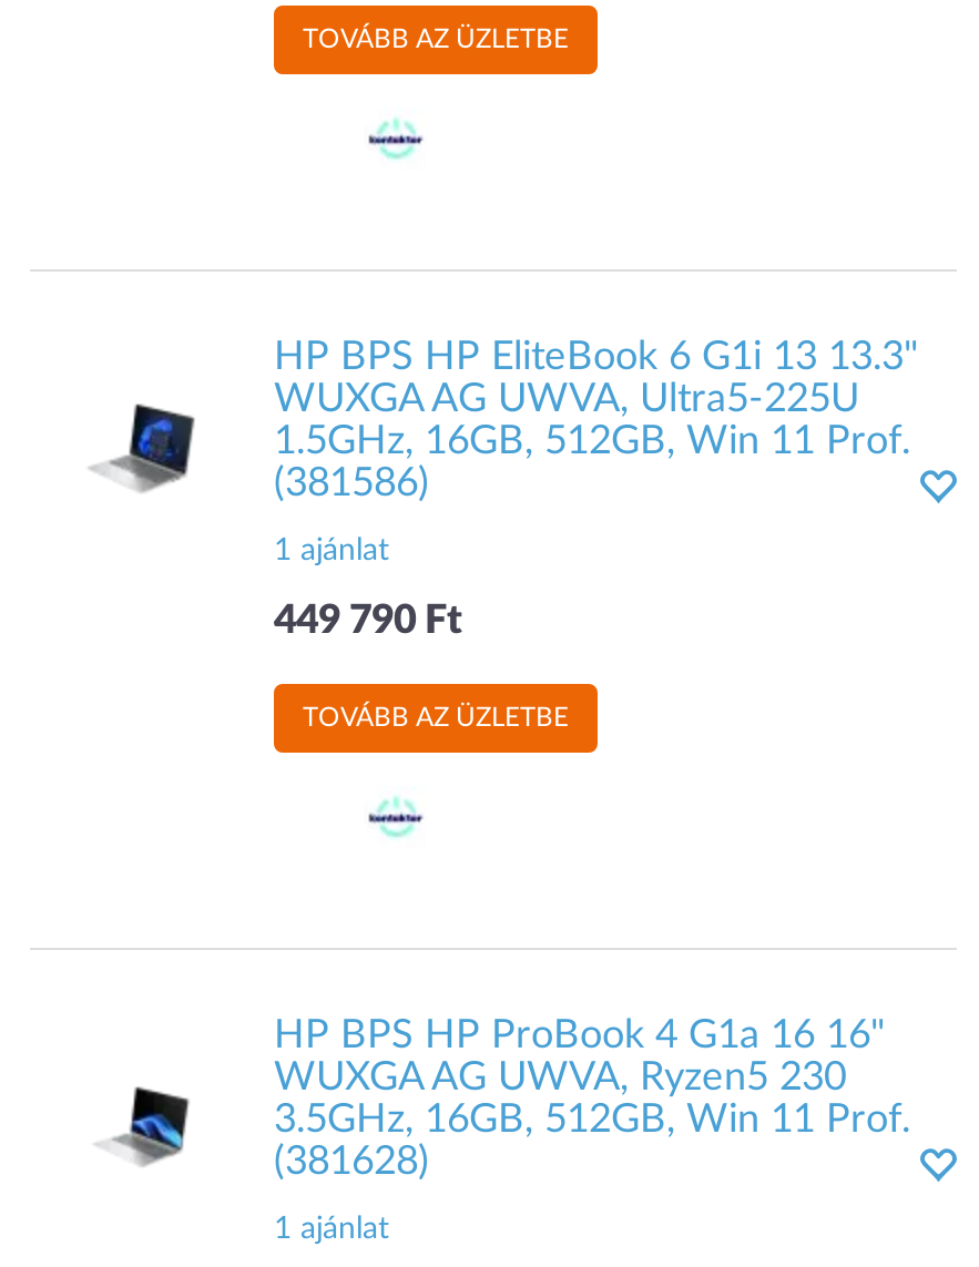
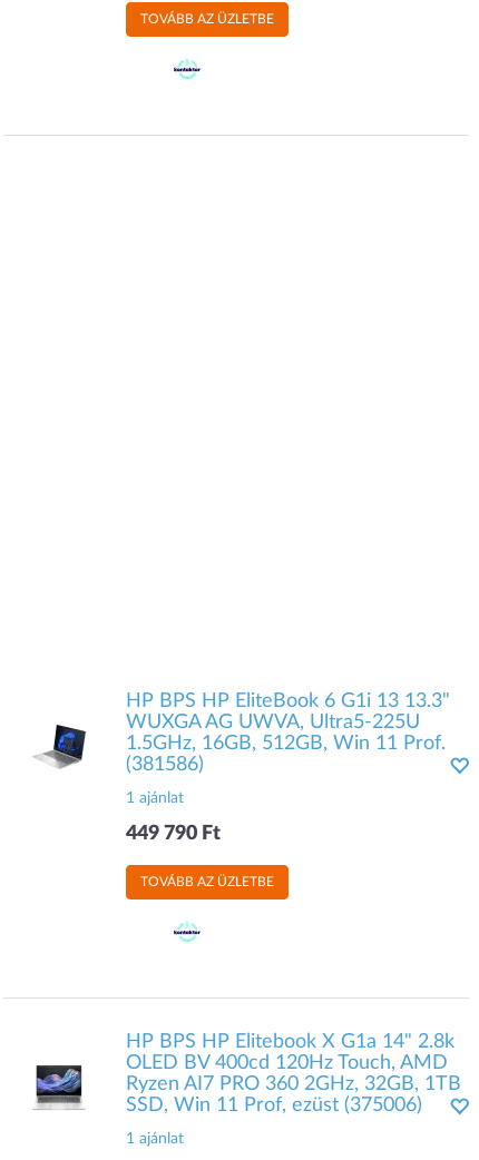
[96,1016,910,1183] [image] | HP BPS HP ProBook 4 G1a 16 16" | WUXGA AG UWVA, Ryzen5 230 | 3.5GHz, 16GB, 512GB, Win 11 Prof. | (381628) -> [33,1032,461,1115] [image] | HP BPS HP Elitebook X G1a 14" 2.8k | OLED BV 400cd 120Hz Touch, AMD | Ryzen AI7 PRO 360 2GHz, 32GB, 1TB | SSD, Win 11 Prof, ezüst (375006)

